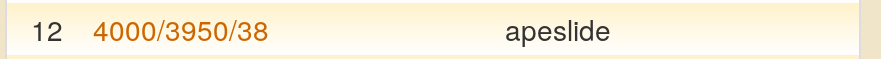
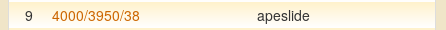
[31,9,269,49] 12 4000/3950/38 -> [25,5,140,25] 9 4000/3950/38

